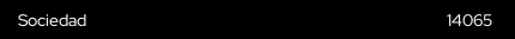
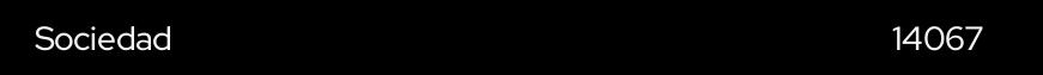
[447,9,492,31] 14065 -> [892,16,983,59] 14067

